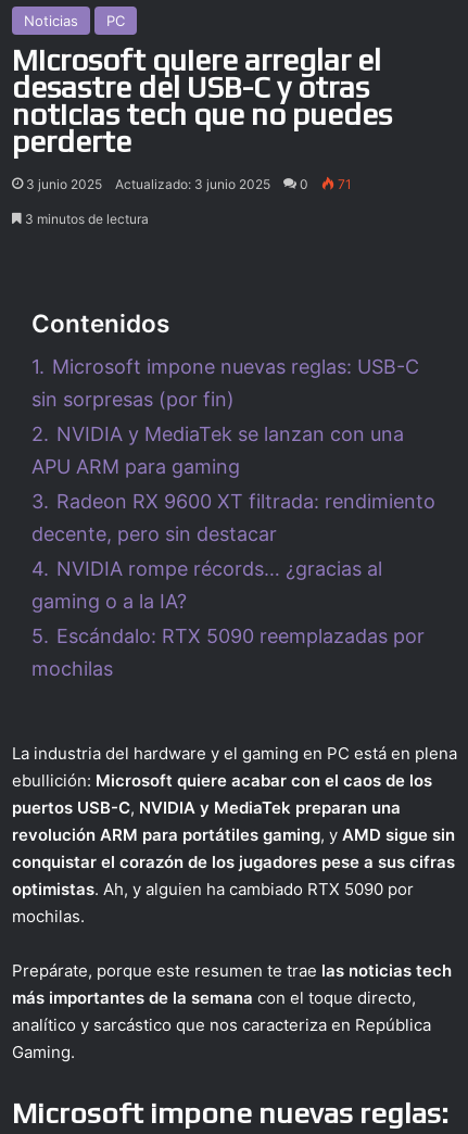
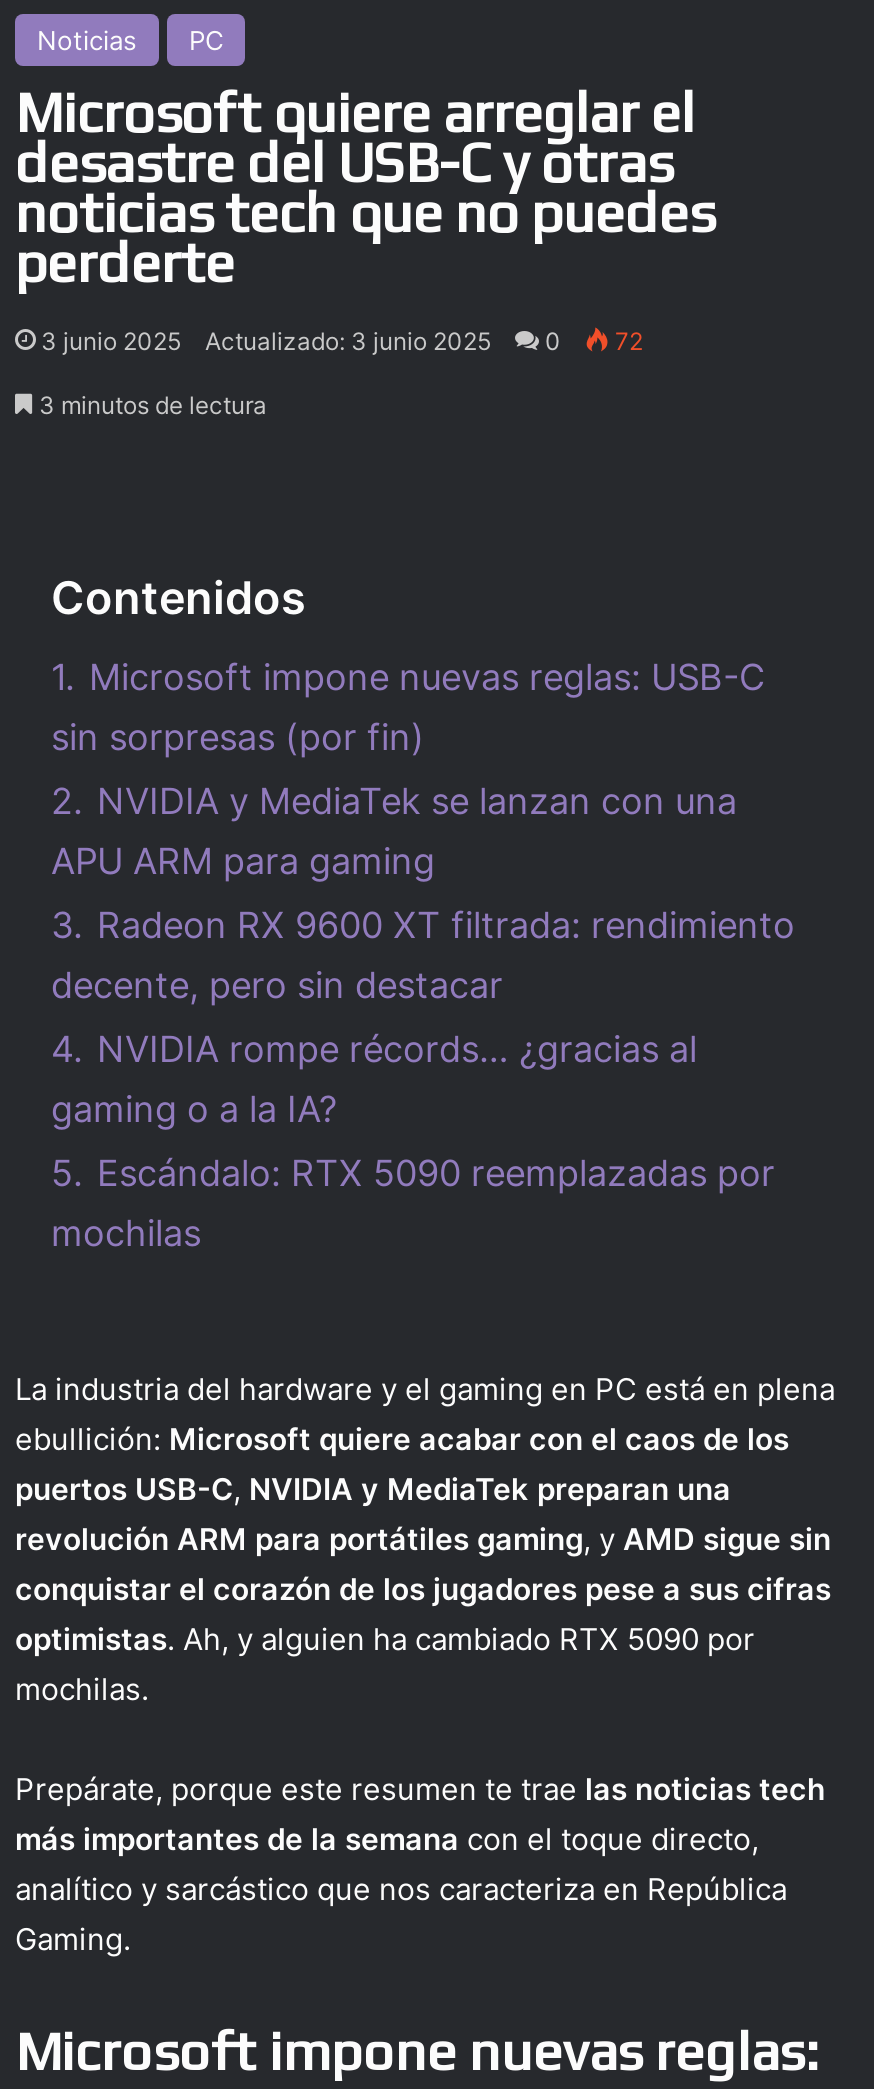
[26,176,352,192] 3 junio 2025 Actualizado: 3 junio 2025 0 71 -> [41,325,643,355] 3 junio 2025 Actualizado: 3 junio 2025 0 72

